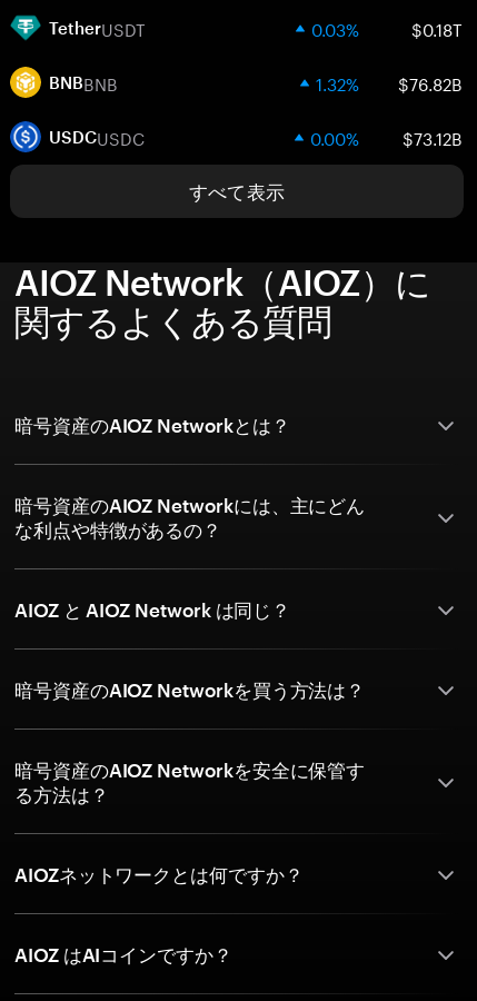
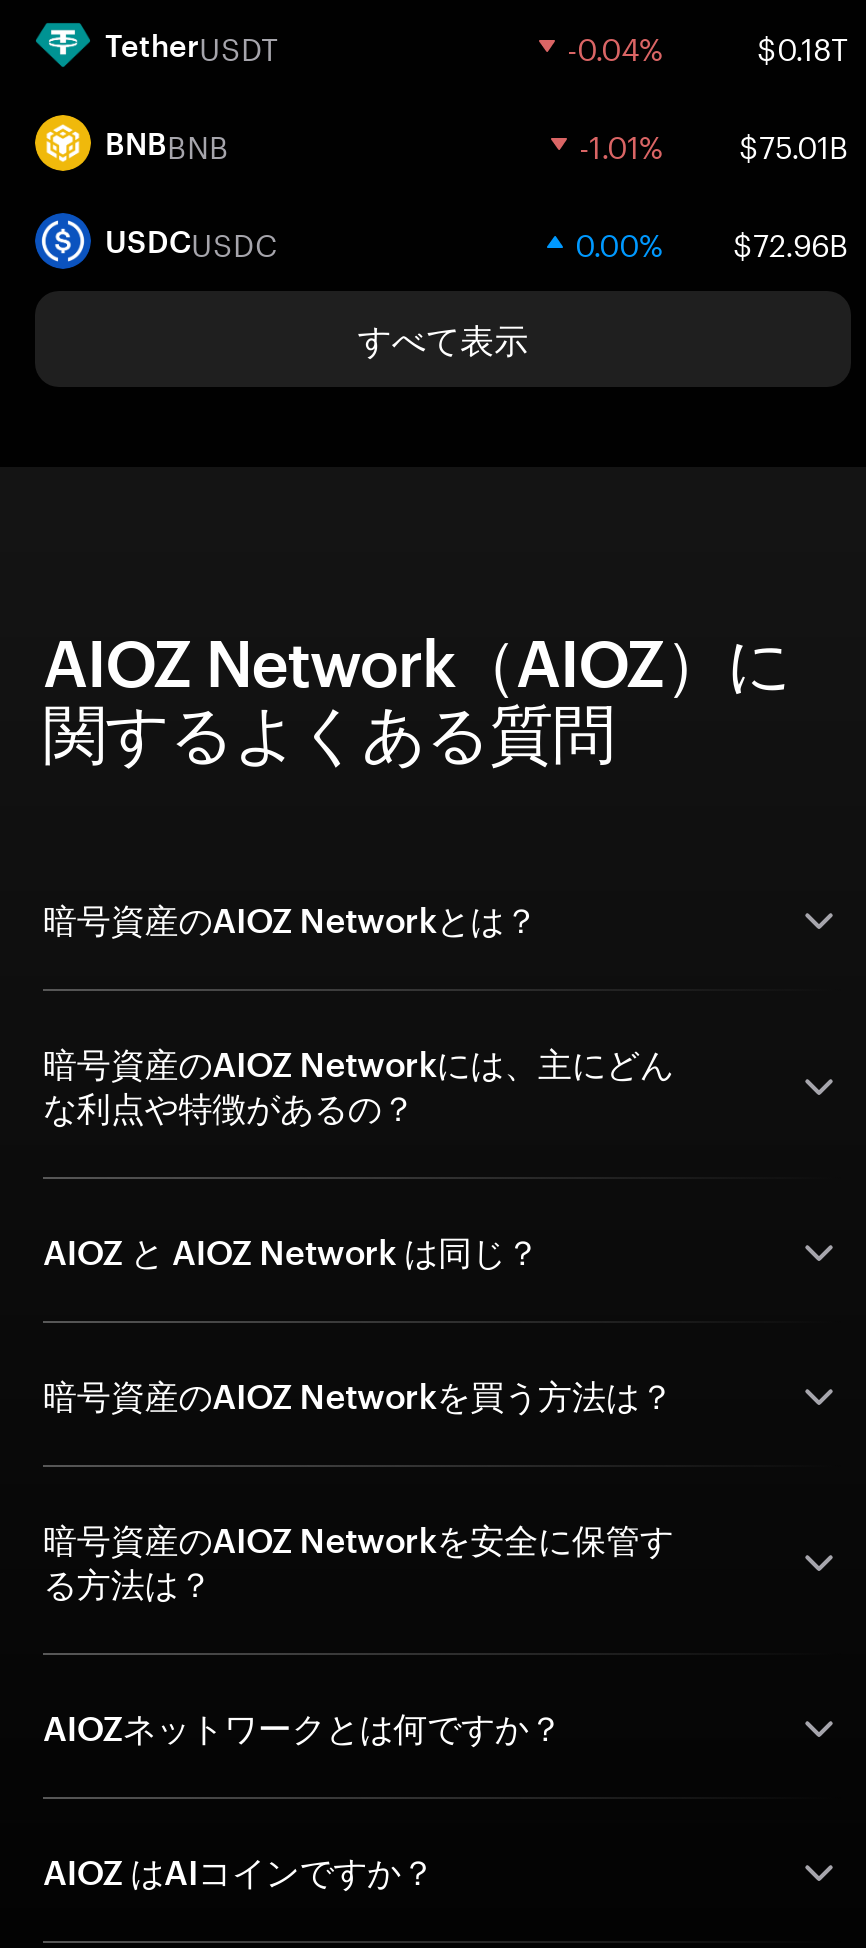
[311,14,463,41] 0.03% $0.18T -> [567,21,849,69] -0.04% $0.18T
[316,69,463,96] 1.32% | $76.82B -> [579,119,849,167] -1.01% | $75.01B
[310,123,463,150] 0.00% $73.12B -> [575,217,849,265] 0.00% $72.96B

